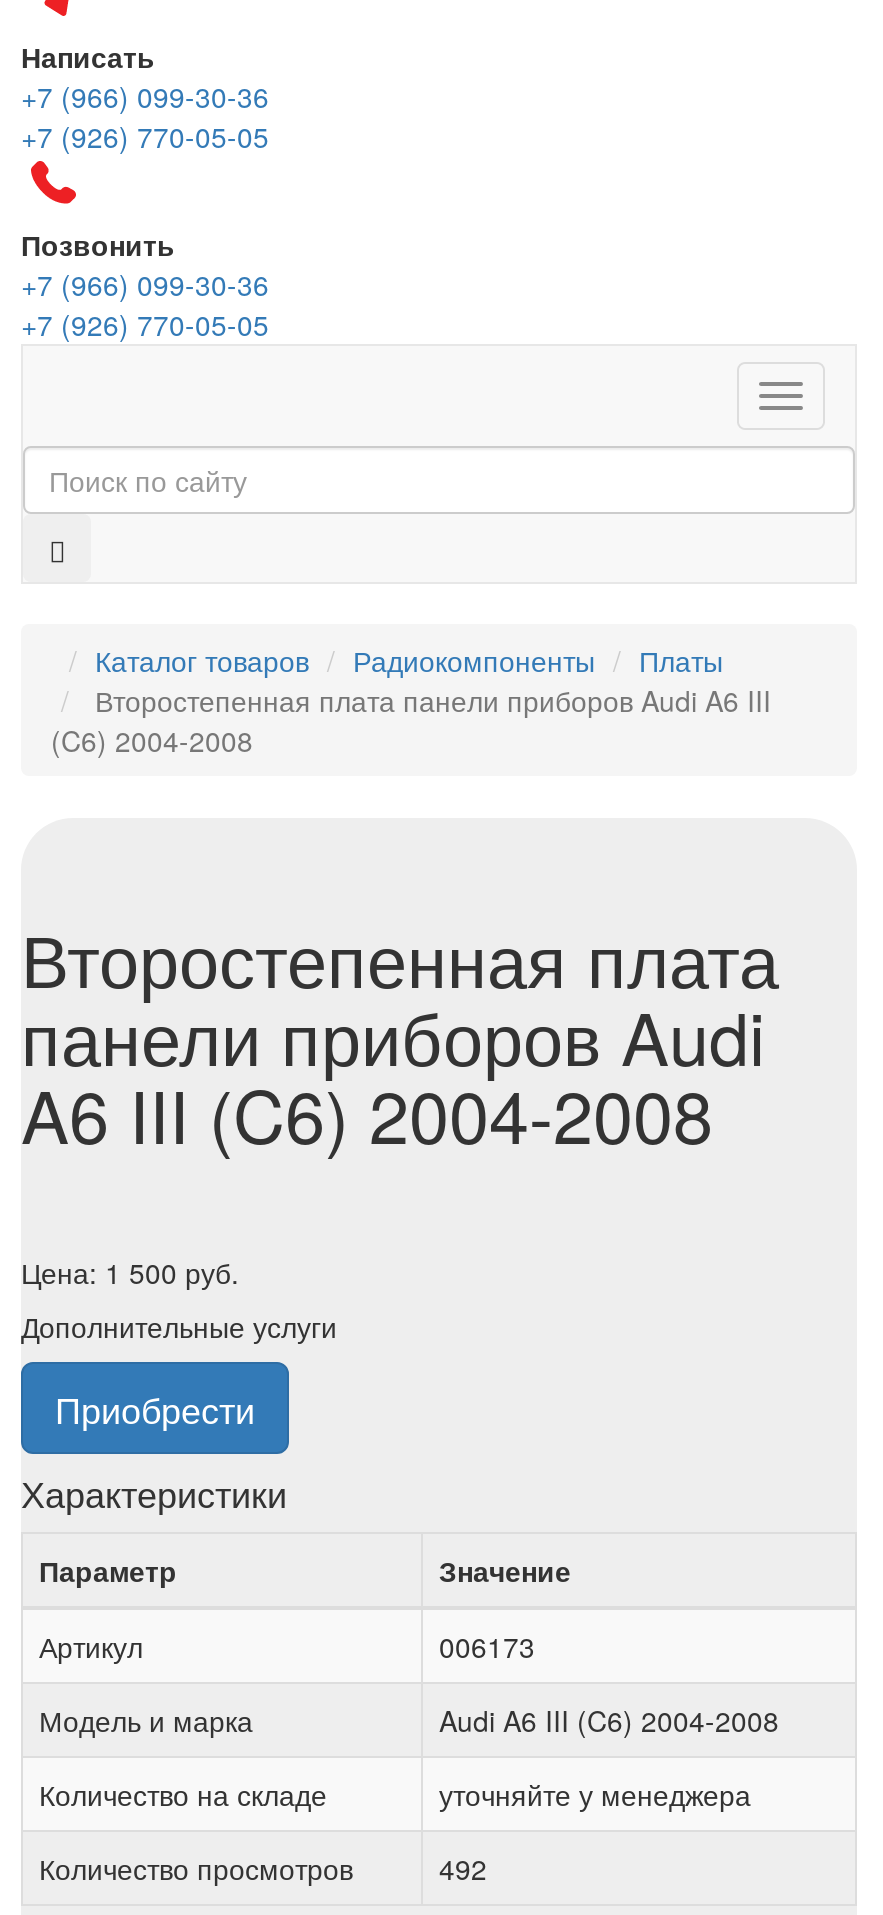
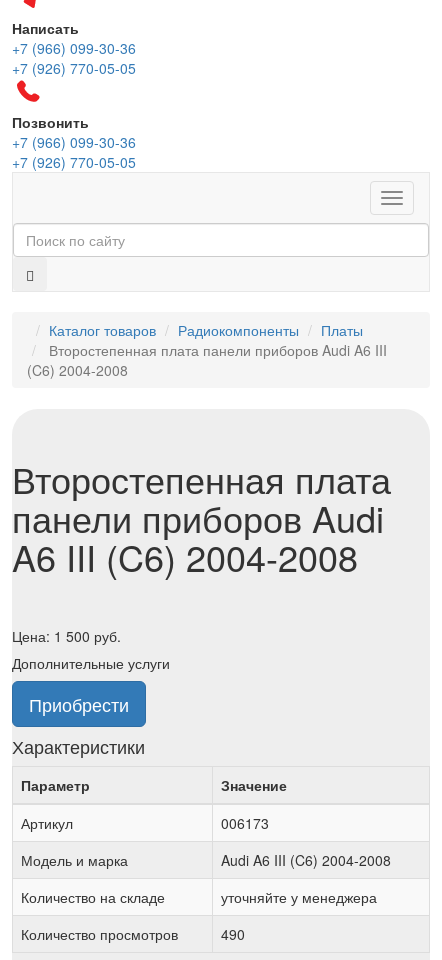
[439,1849,487,1889] 492 -> [221,924,245,944] 490

